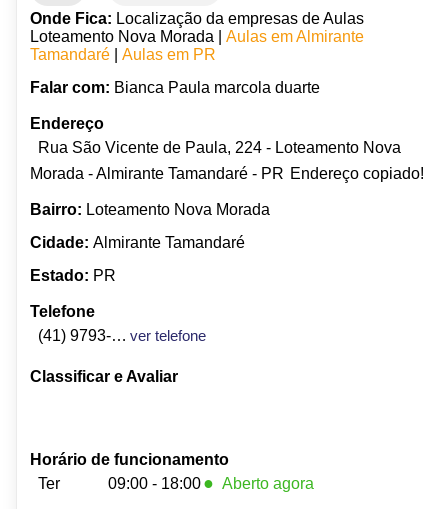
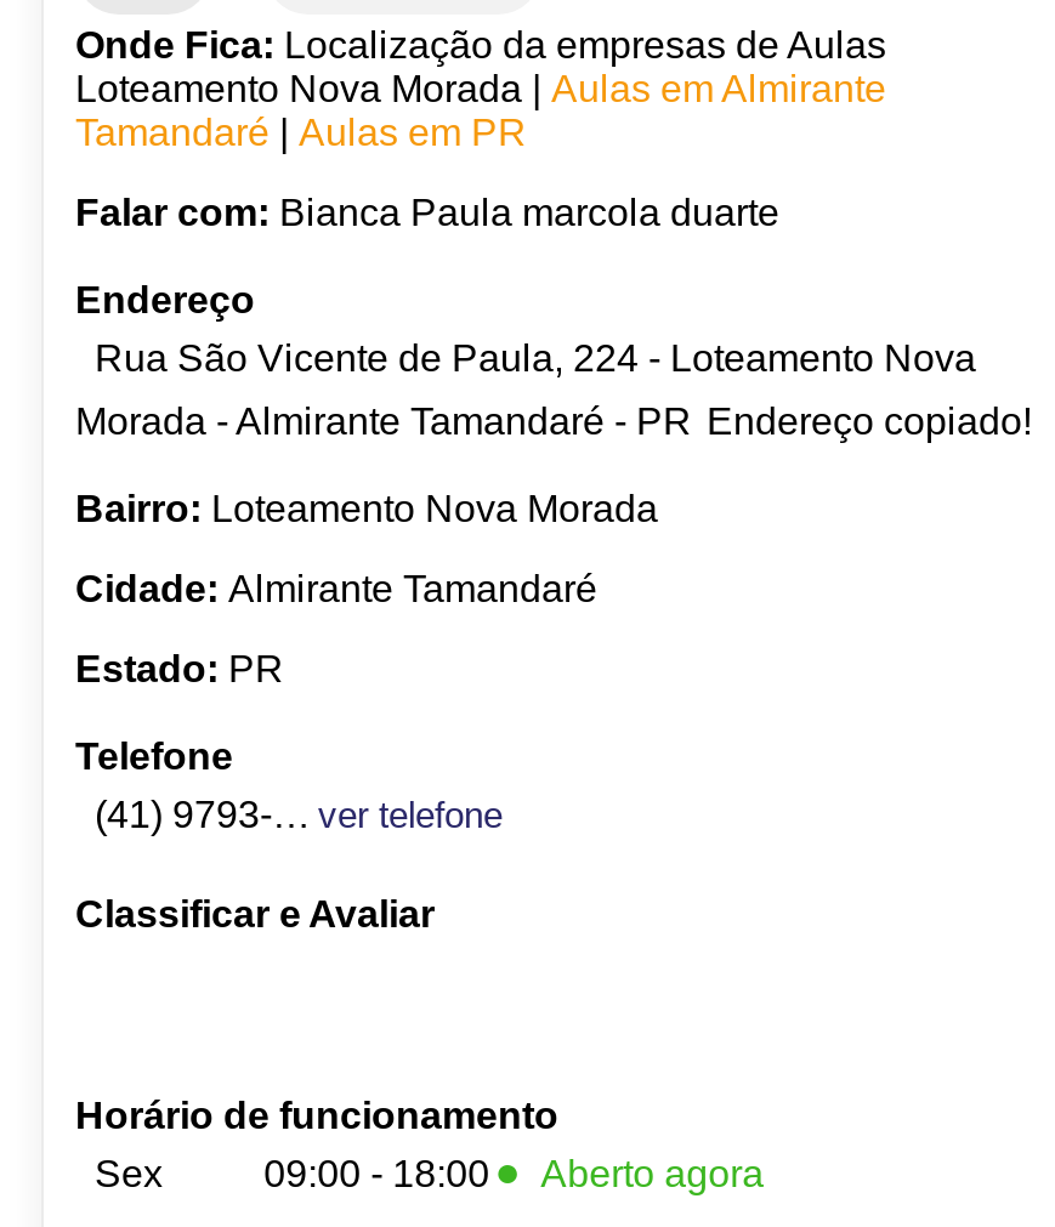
[30,475,60,492] Ter -> [75,1154,163,1195] Sex

